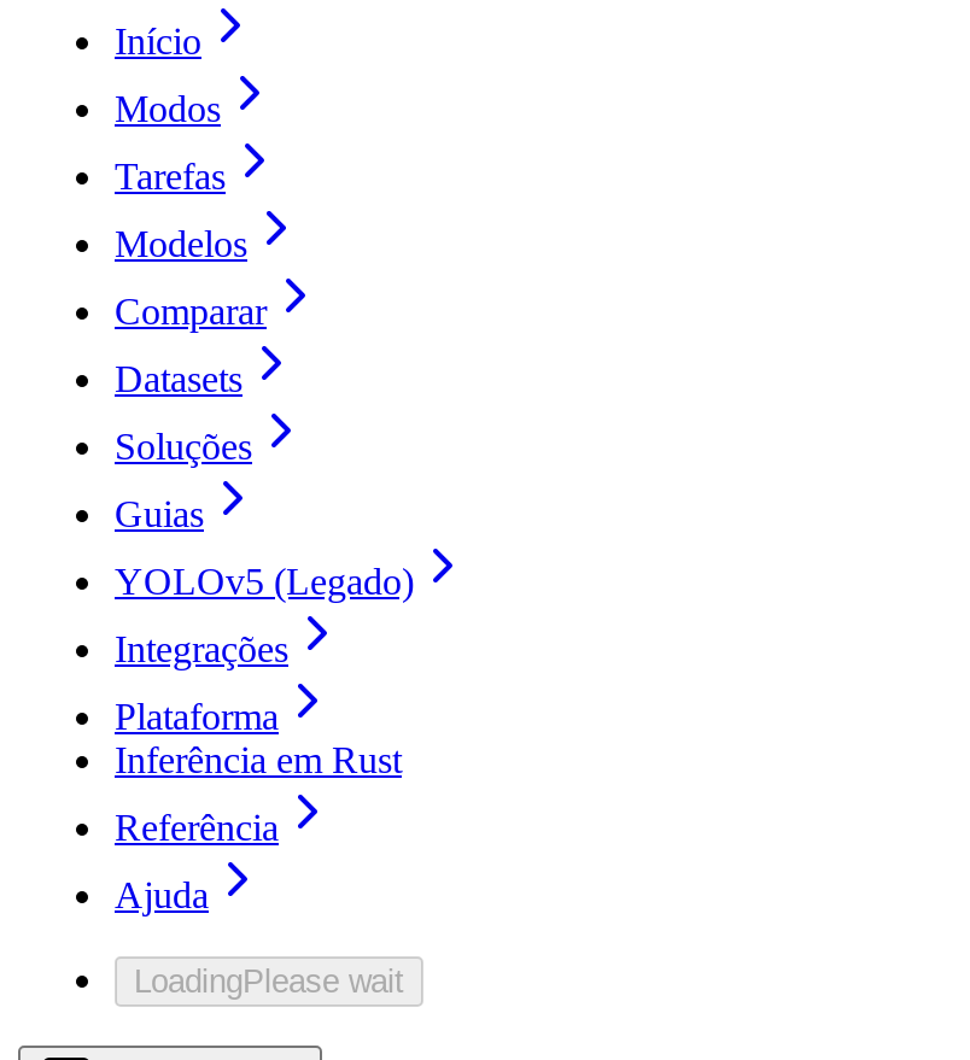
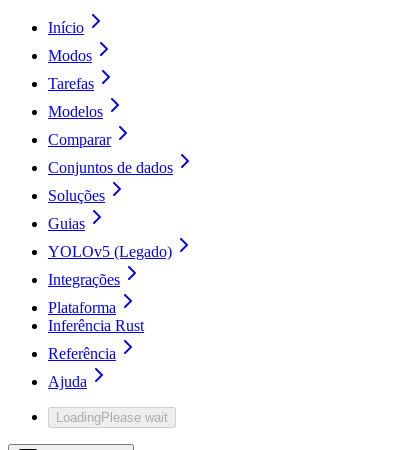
[115,358,242,399] Datasets -> [48,159,173,176] Conjuntos de dados
[115,739,402,780] Inferência em Rust -> [48,317,144,334] Inferência Rust

